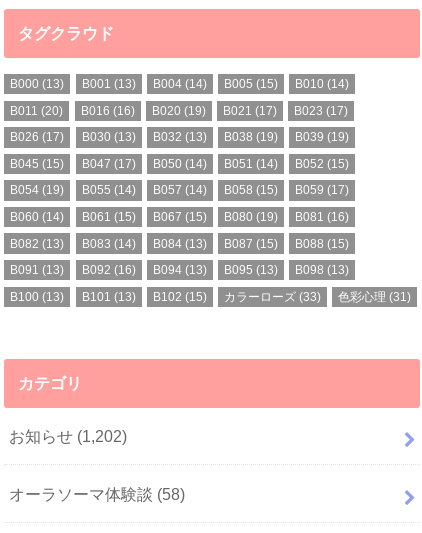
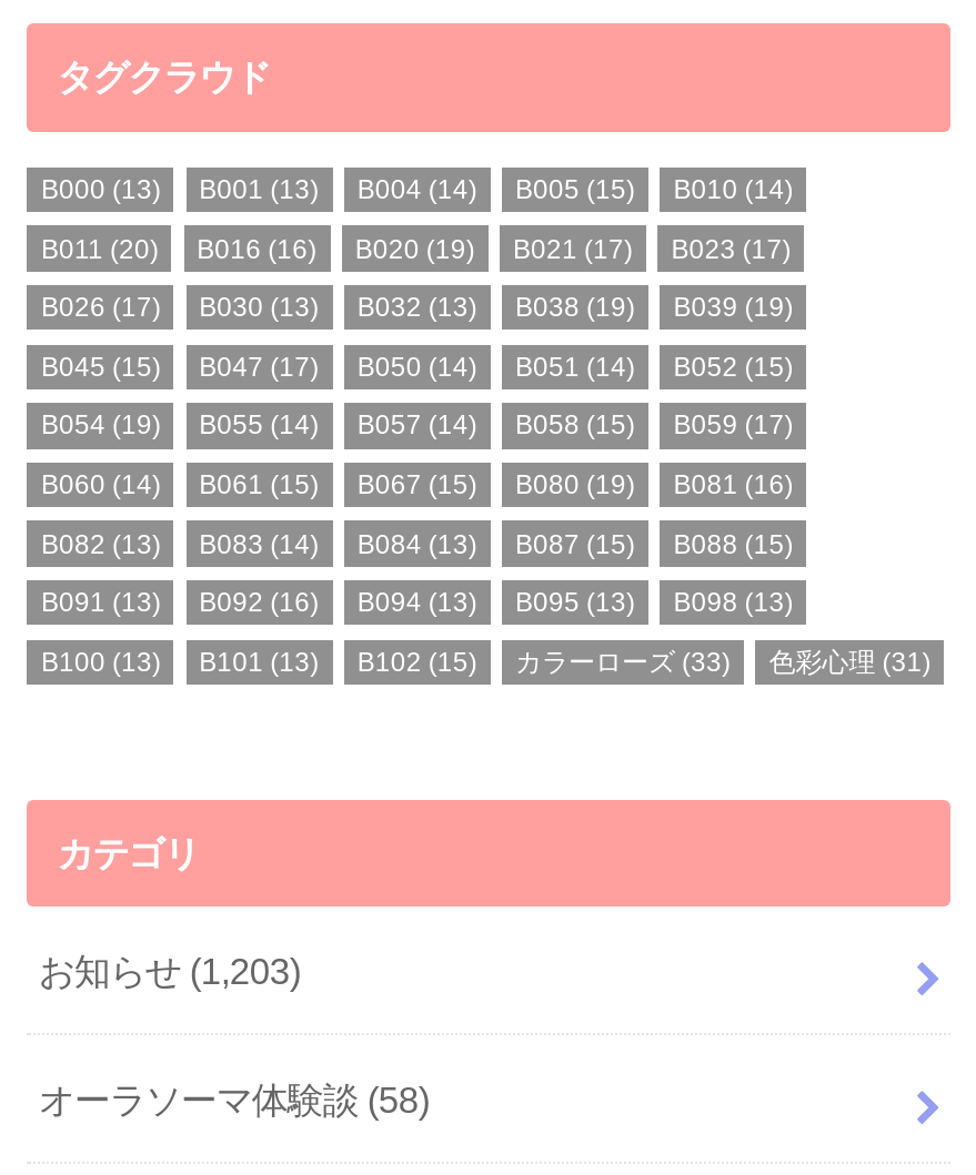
[9,427,127,445] お知らせ(1,202) -> [39,951,301,991] お知らせ(1,203)

